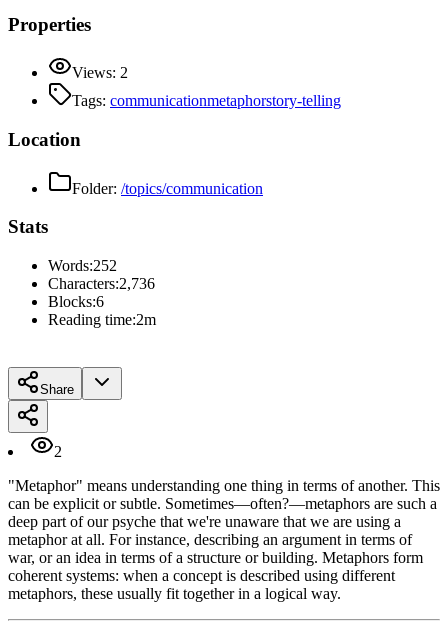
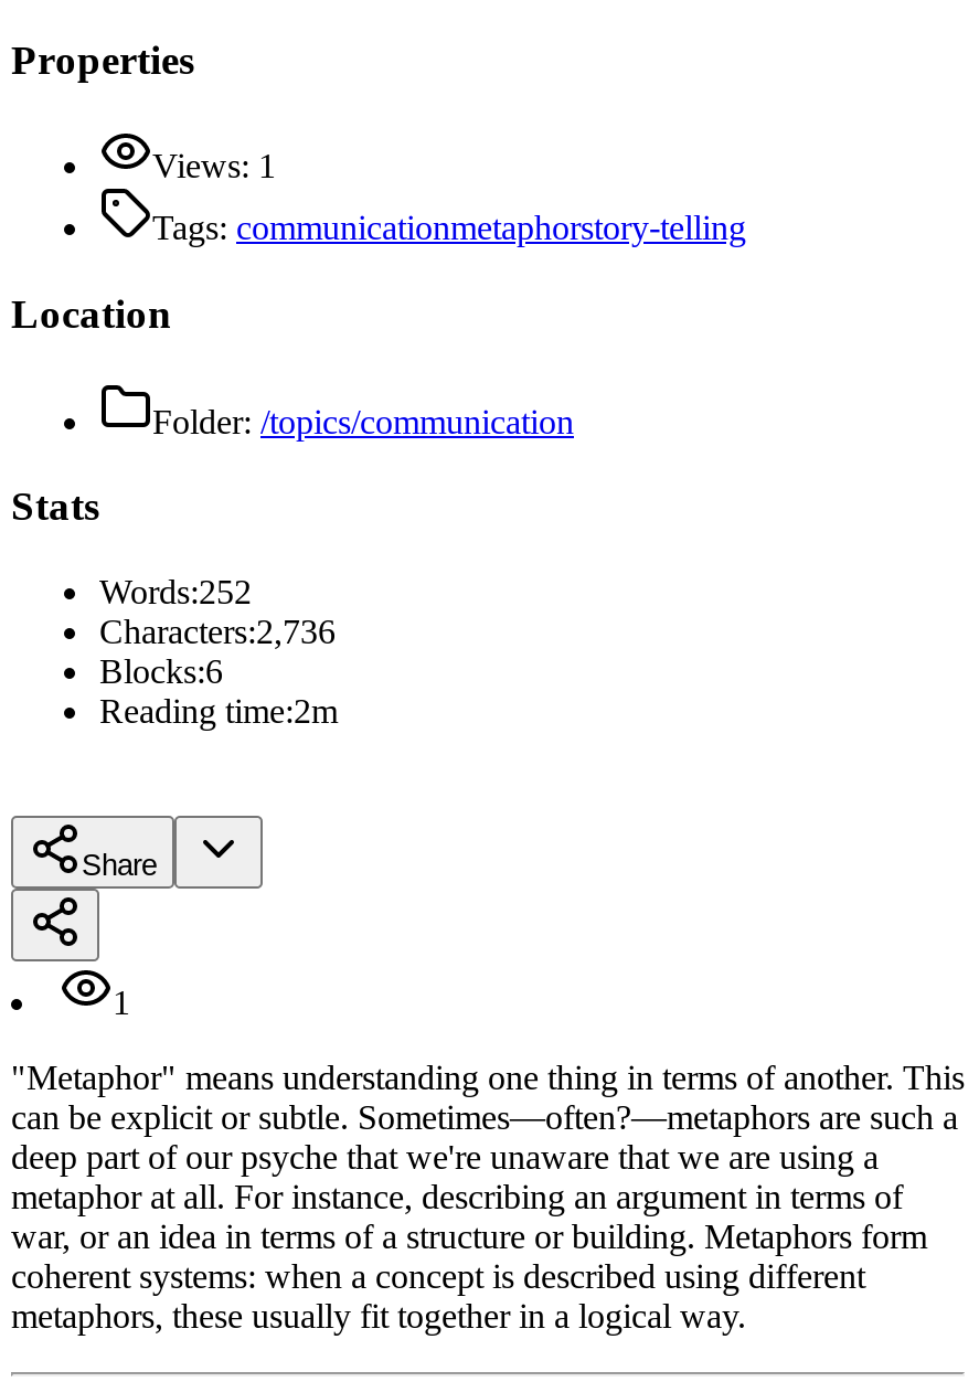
[72,64,128,81] Views: 2 -> [152,147,276,185] Views: 1
[54,443,62,460] 2 -> [113,983,130,1020] 1

